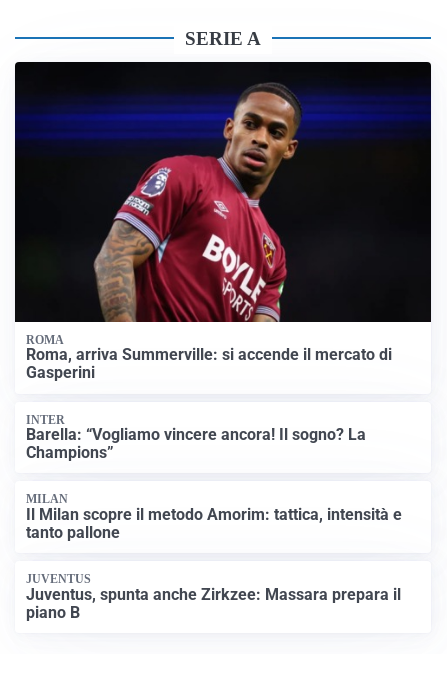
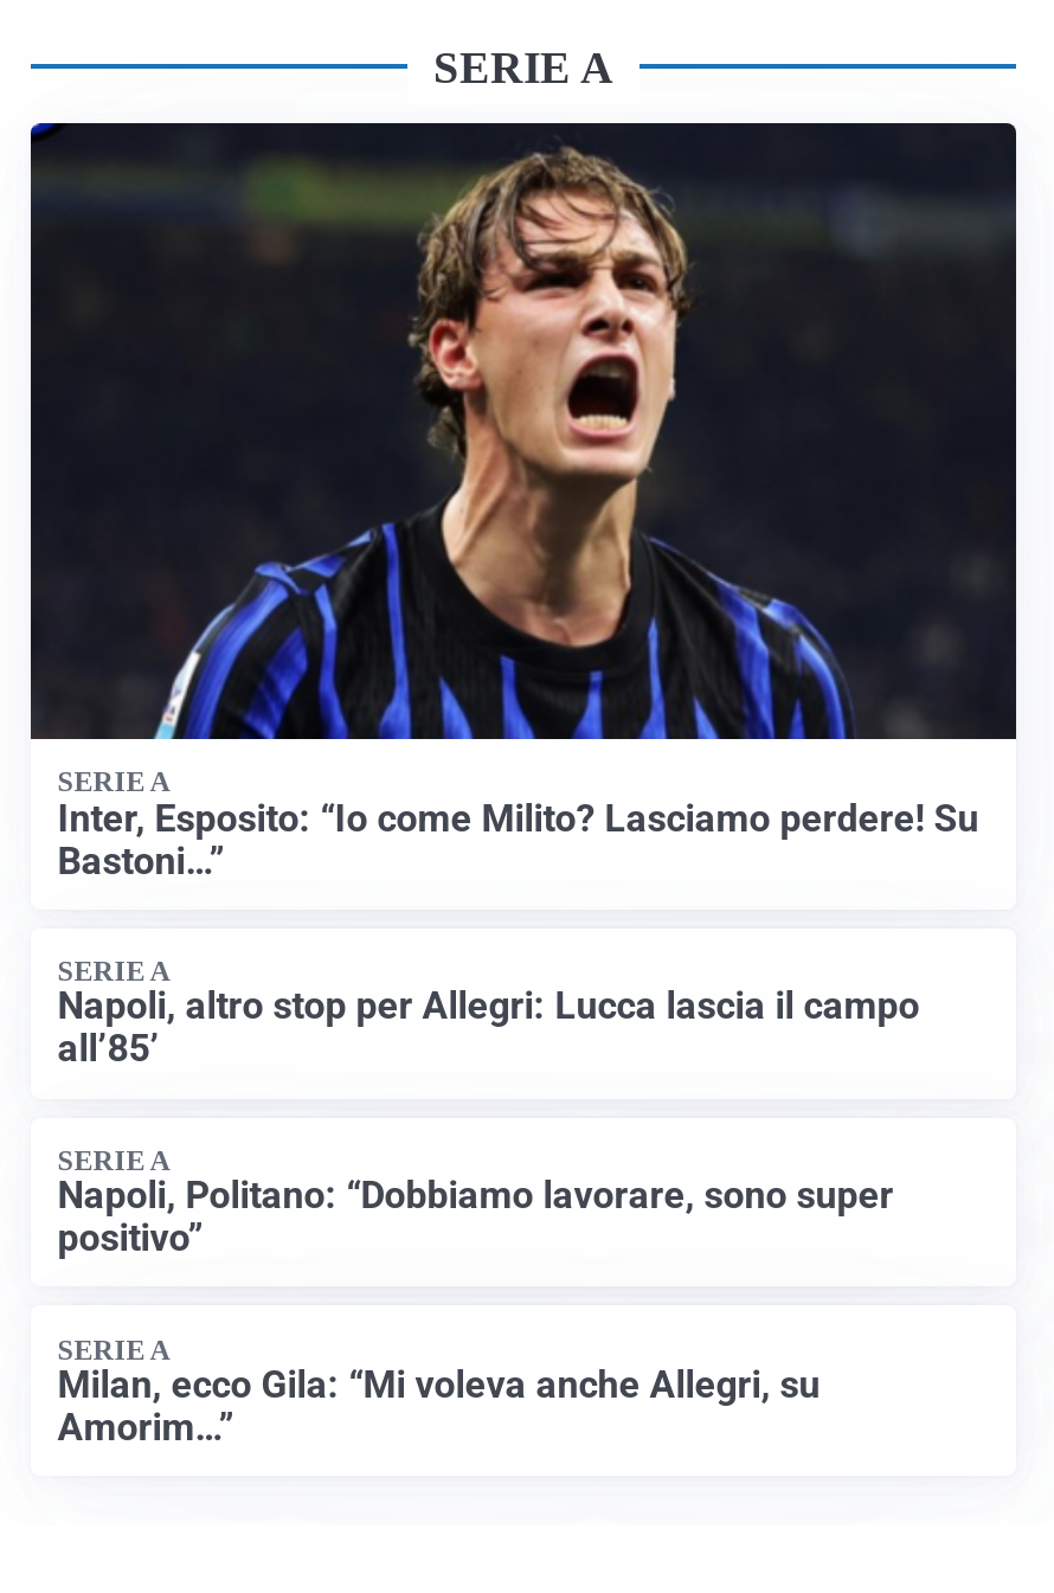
[15,61,430,382] [image] | ROMA | Roma, arriva Summerville: si accende il mercato di | Gasperini -> [31,120,1016,883] [image] | SERIE A | Inter, Esposito: “Io come Milito? Lasciamo perdere! Su | Bastoni…”
[26,413,366,462] INTER | Barella: “Vogliamo vincere ancora! Il sogno? La | Champions” -> [57,955,919,1072] SERIE A | Napoli, altro stop per Allegri: Lucca lascia il campo | all’85’
[26,492,402,542] MILAN | Il Milan scopre il metodo Amorim: tattica, intensità e | tanto pallone -> [57,1144,893,1261] SERIE A | Napoli, Politano: “Dobbiamo lavorare, sono super | positivo”
[26,572,401,622] JUVENTUS | Juventus, spunta anche Zirkzee: Massara prepara il | piano B -> [57,1333,820,1450] SERIE A | Milan, ecco Gila: “Mi voleva anche Allegri, su | Amorim…”

